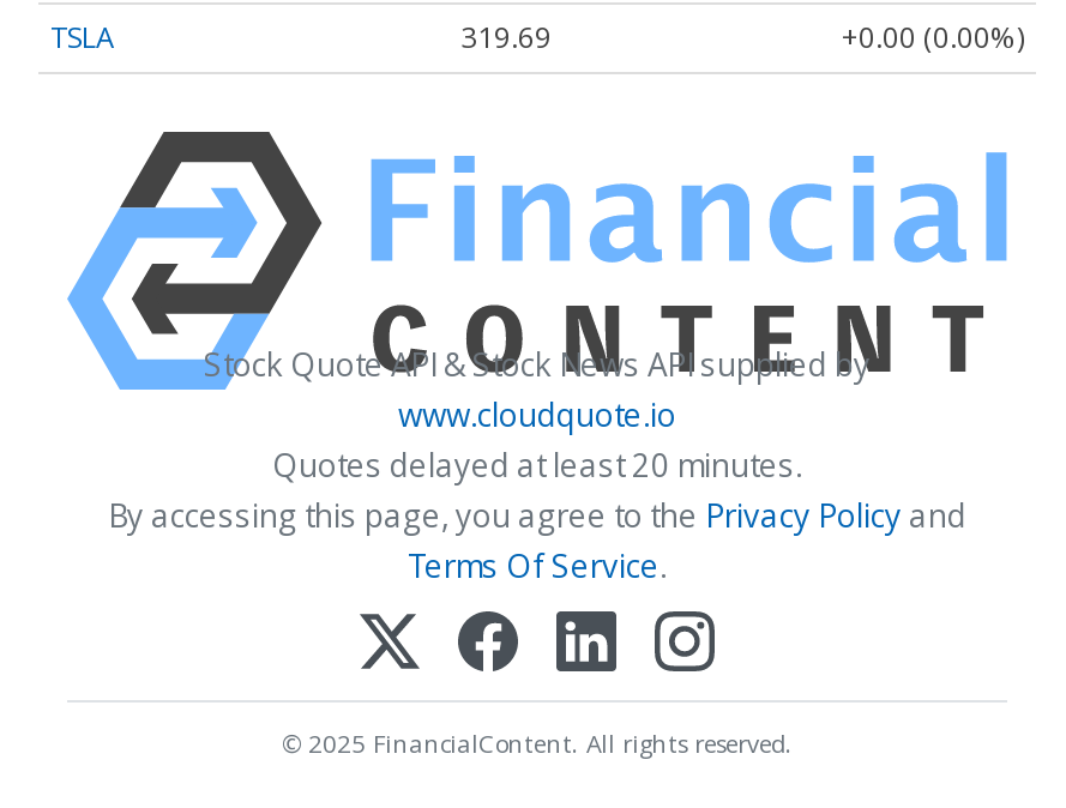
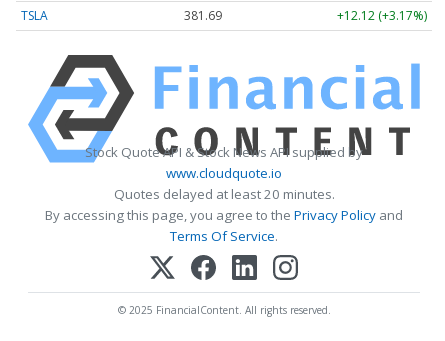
[460,17,552,58] 319.69 -> [184,7,222,24] 381.69
[842,17,1024,58] +0.00 (0.00%) -> [337,7,427,24] +12.12 (+3.17%)

